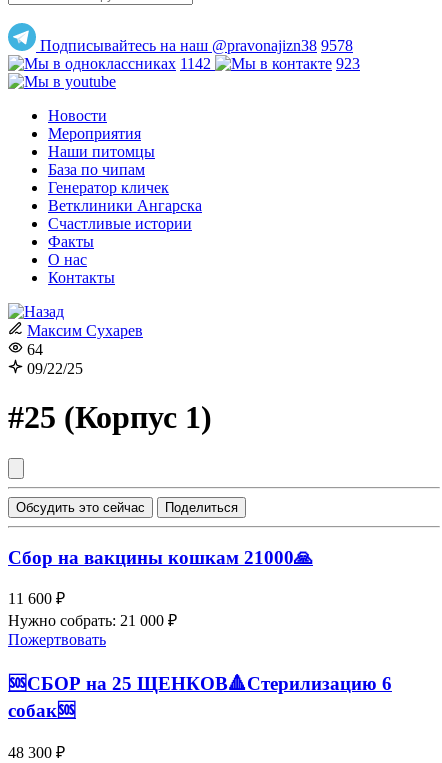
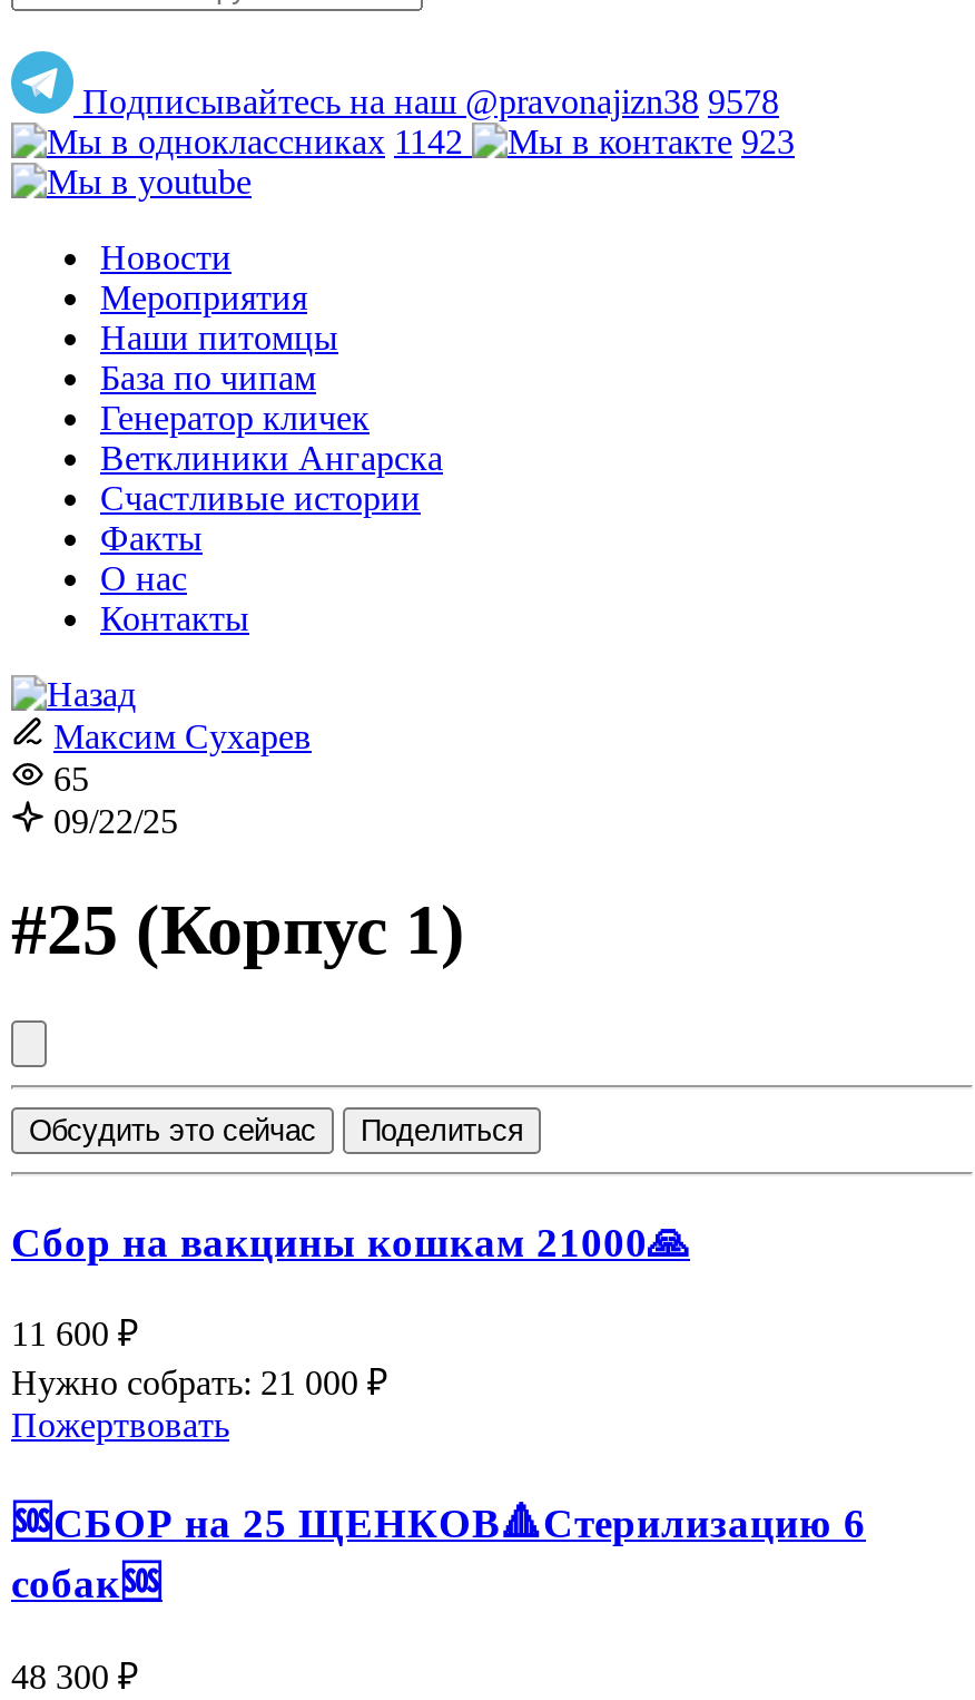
[27,341,43,358] 64 -> [53,760,89,798] 65

